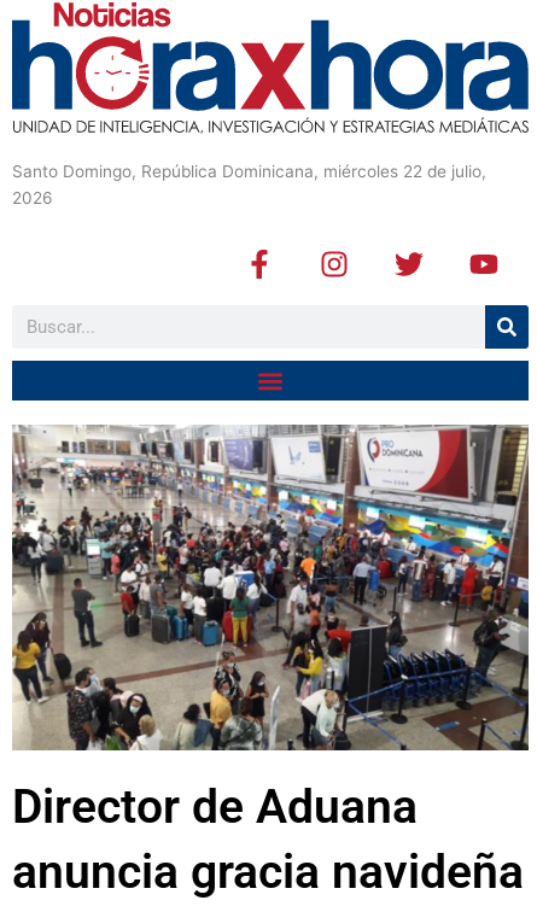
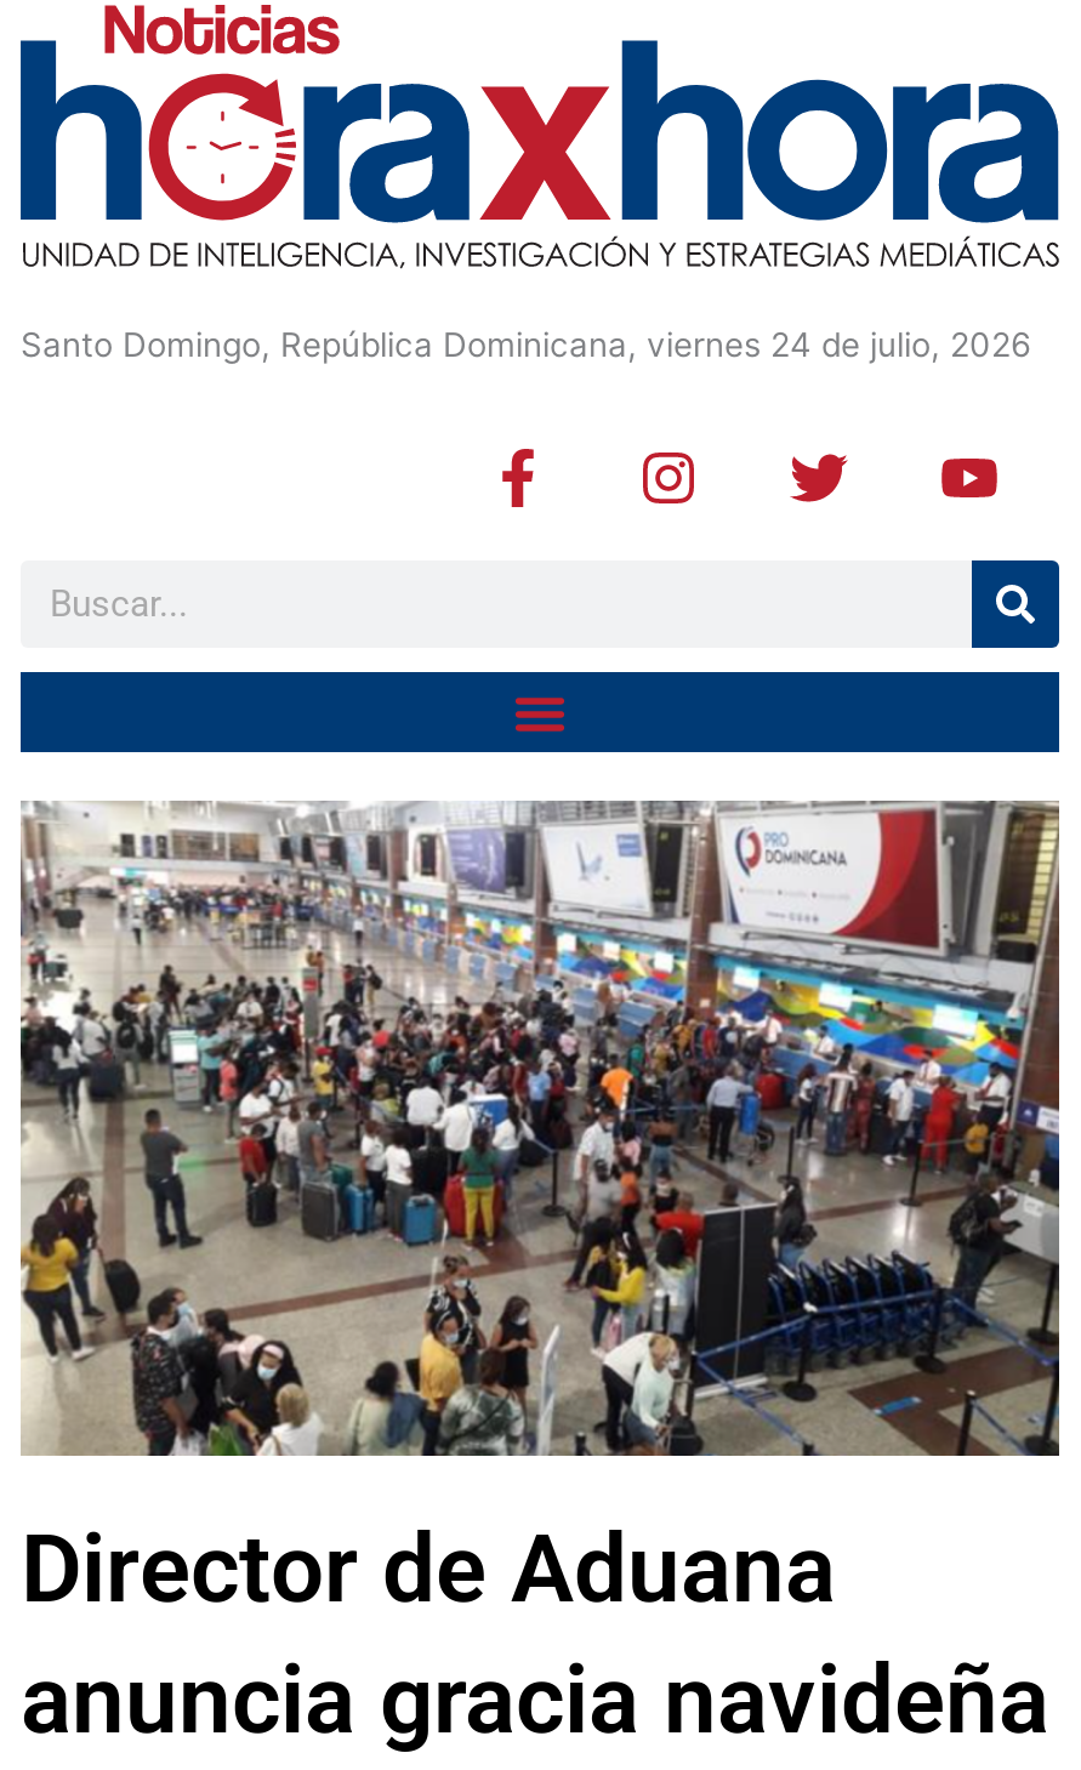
[12,162,486,208] Santo Domingo, República Dominicana, miércoles 22 de julio, | 2026 -> [21,326,1032,364] Santo Domingo, República Dominicana, viernes 24 de julio, 2026

